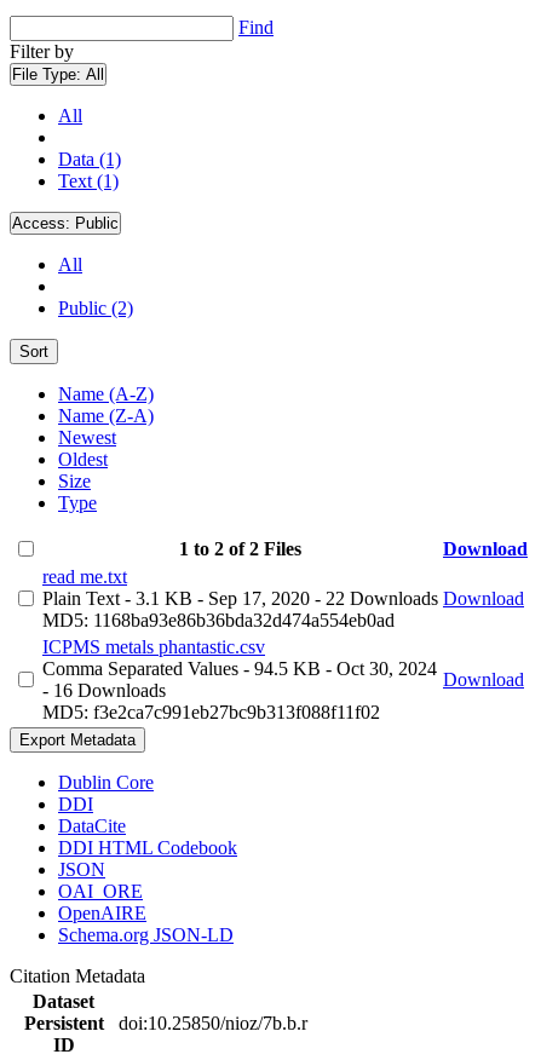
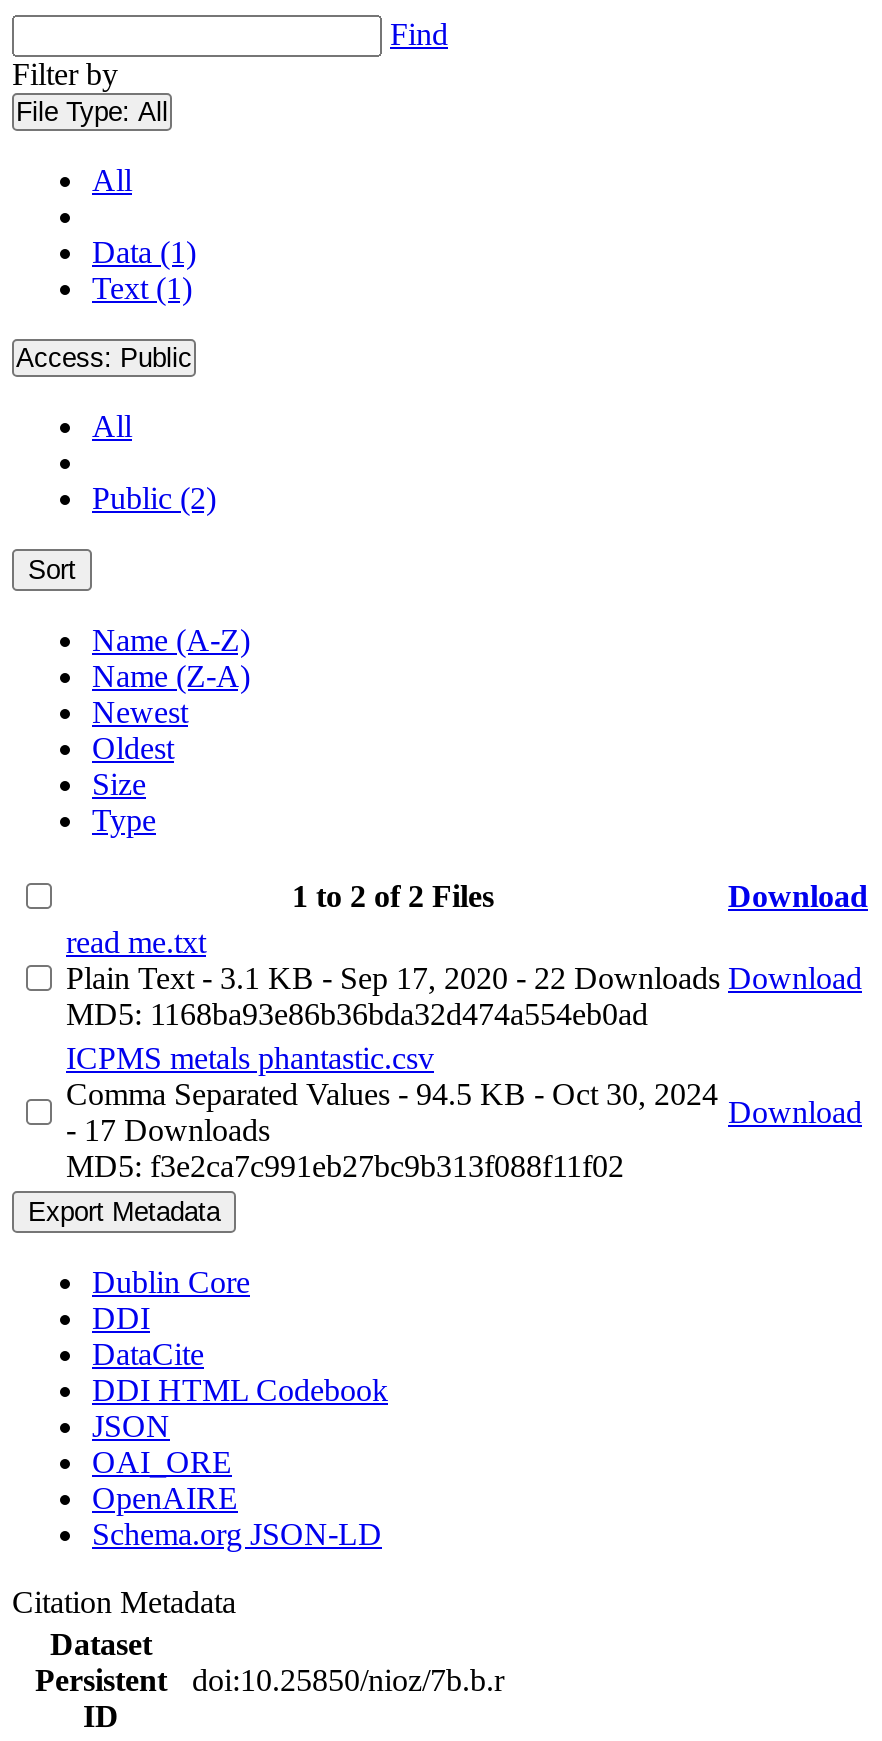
[42,680,166,701] - 16 Downloads -> [66,1113,270,1147] - 17 Downloads

